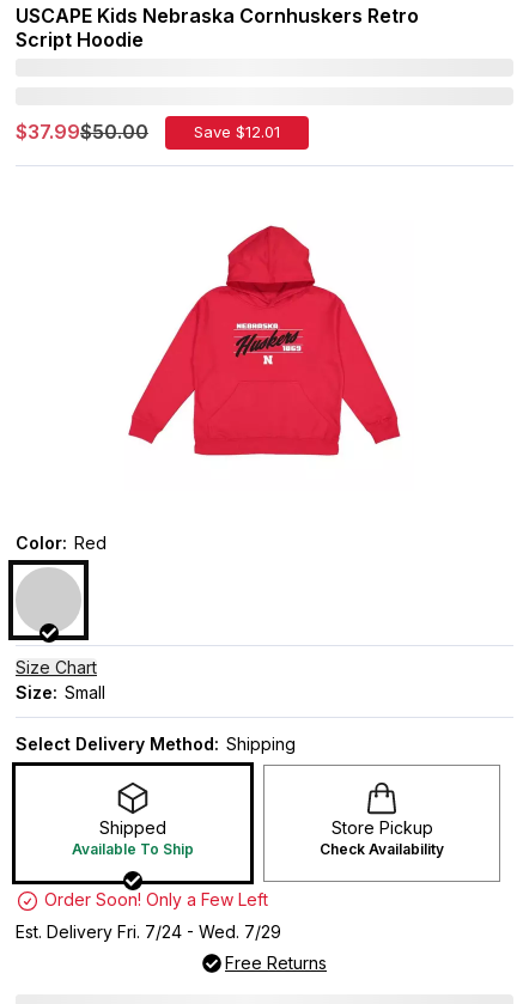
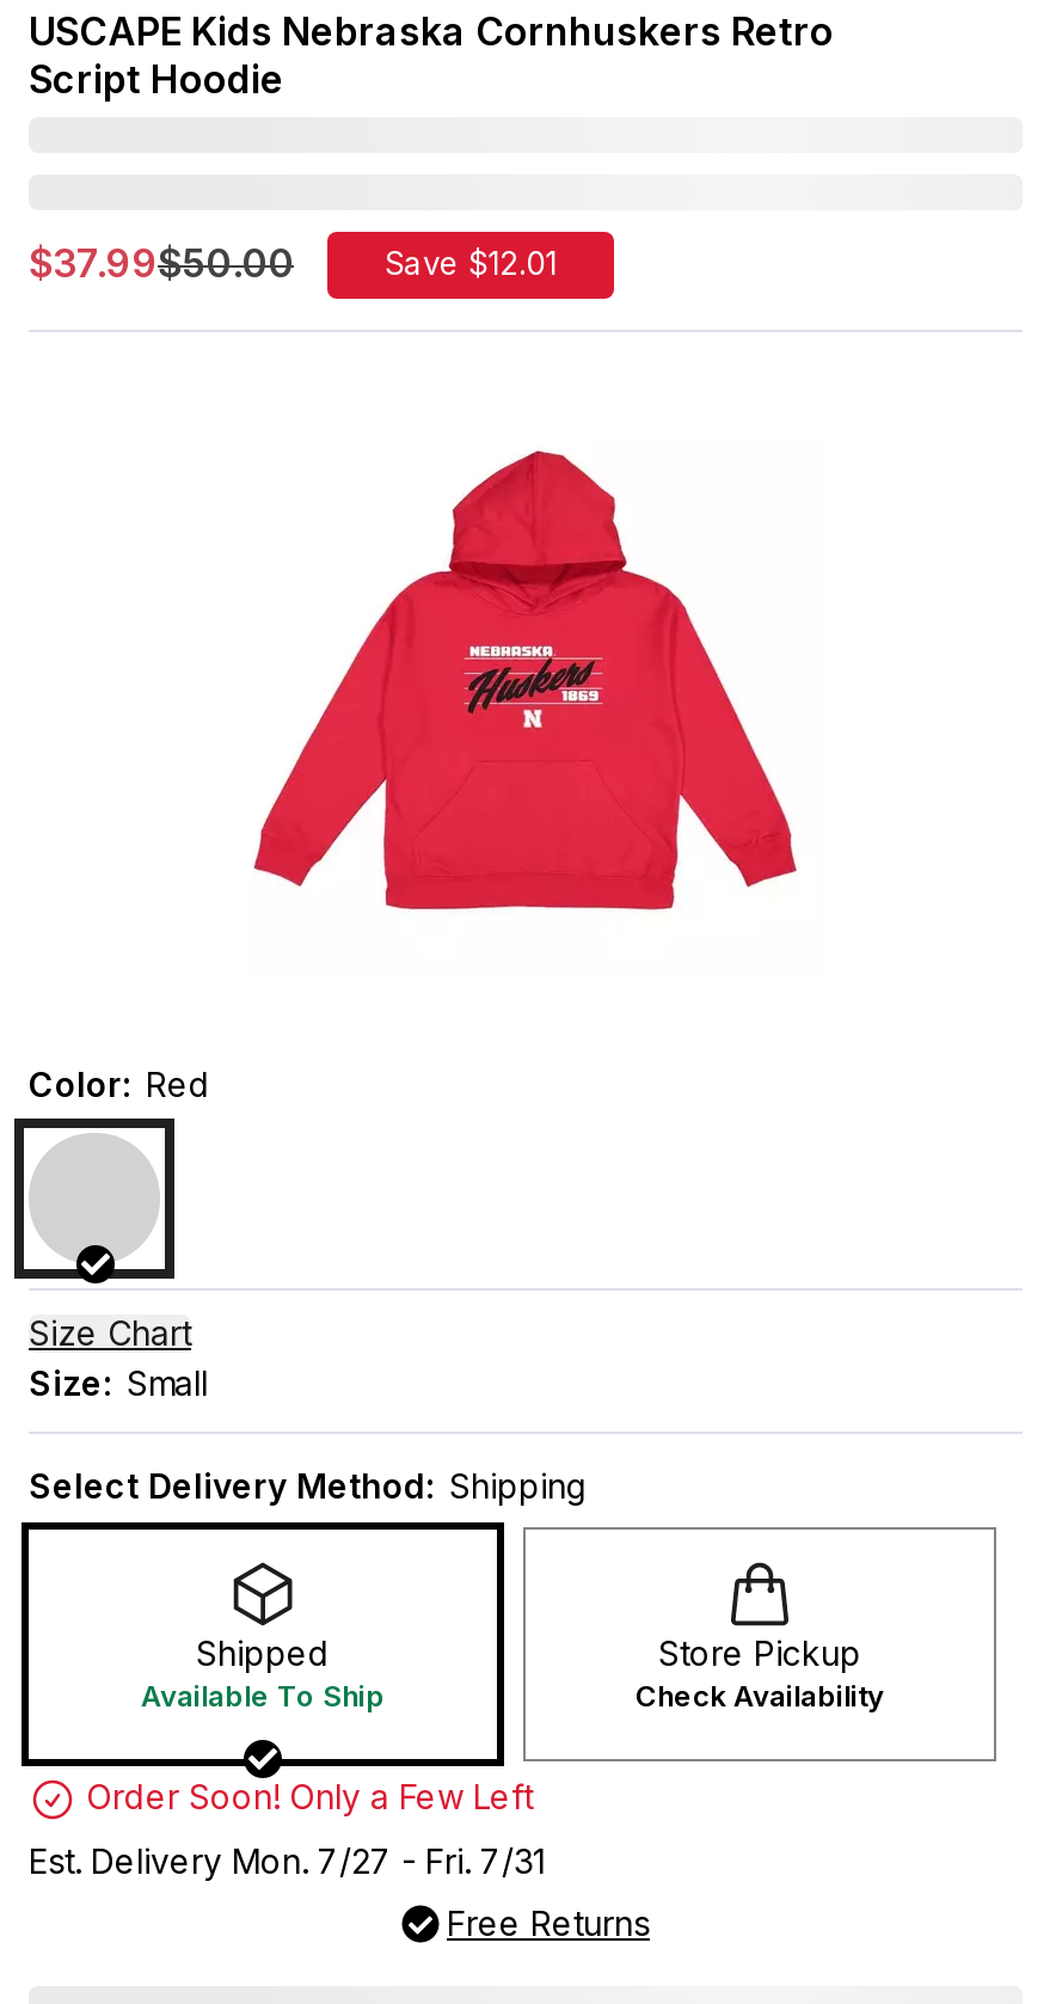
[16,921,281,941] Est. Delivery Fri. 7/24 - Wed. 7/29 -> [29,1840,545,1880] Est. Delivery Mon. 7/27 - Fri. 7/31

